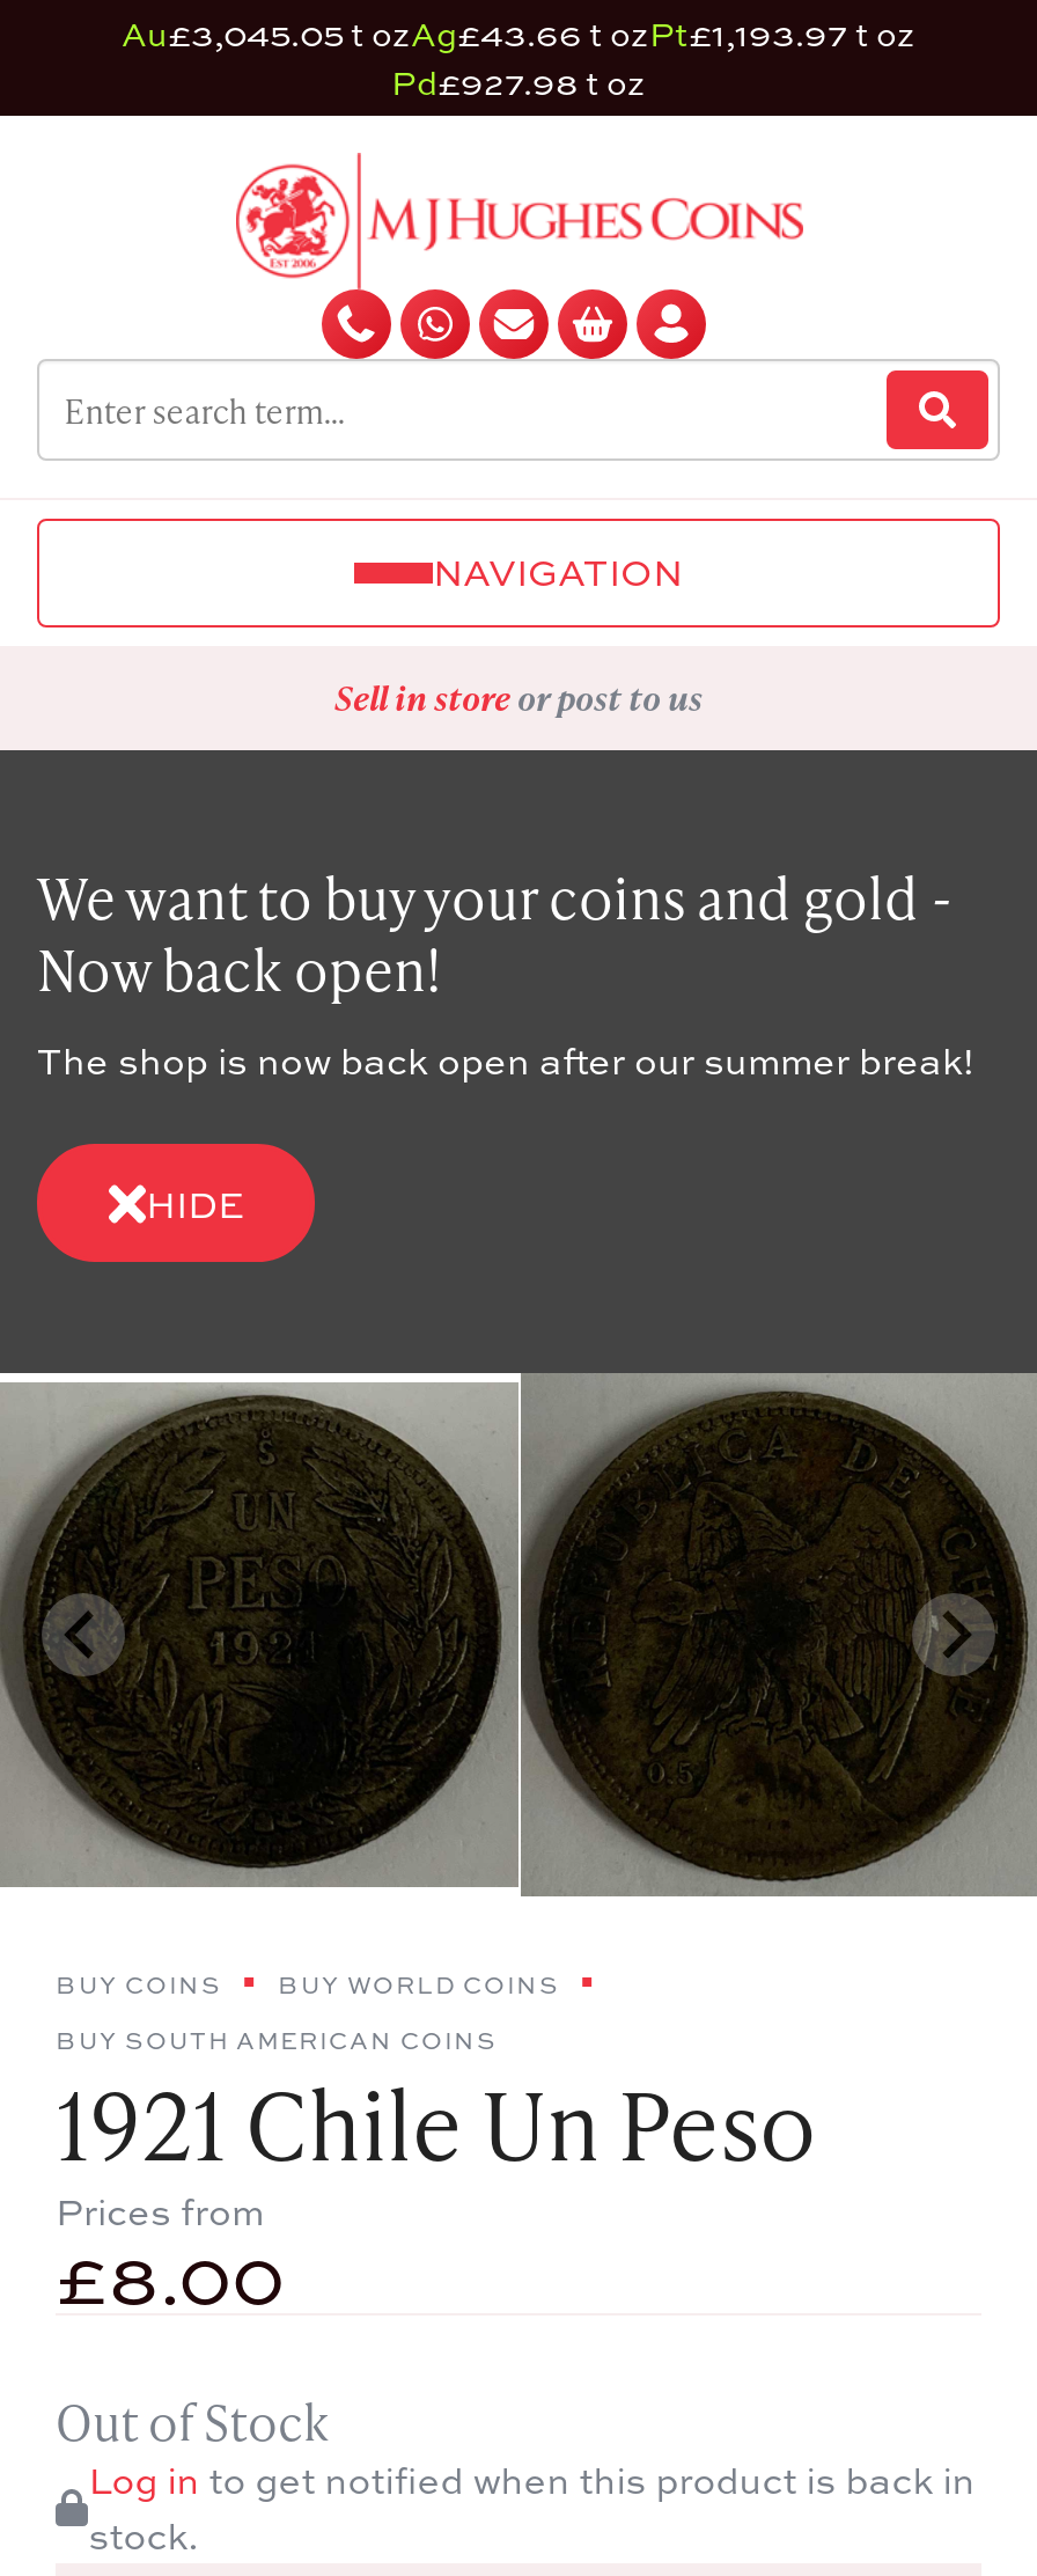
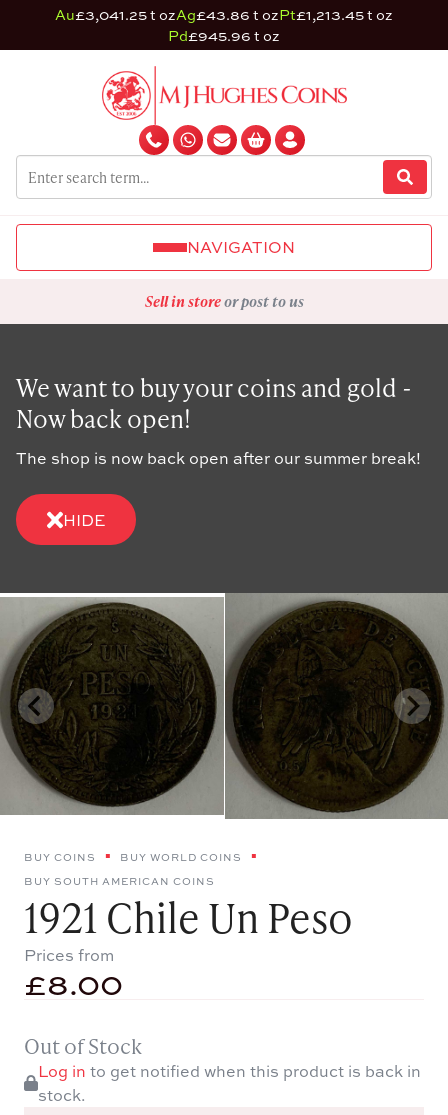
[122,12,915,56] Au£3,045.05 t ozAg£43.66 t ozPt£1,193.97 t oz -> [55,5,393,24] Au£3,041.25 t ozAg£43.86 t ozPt£1,213.45 t oz
[391,60,646,104] Pd£927.98 t oz -> [168,26,280,45] Pd£945.96 t oz

